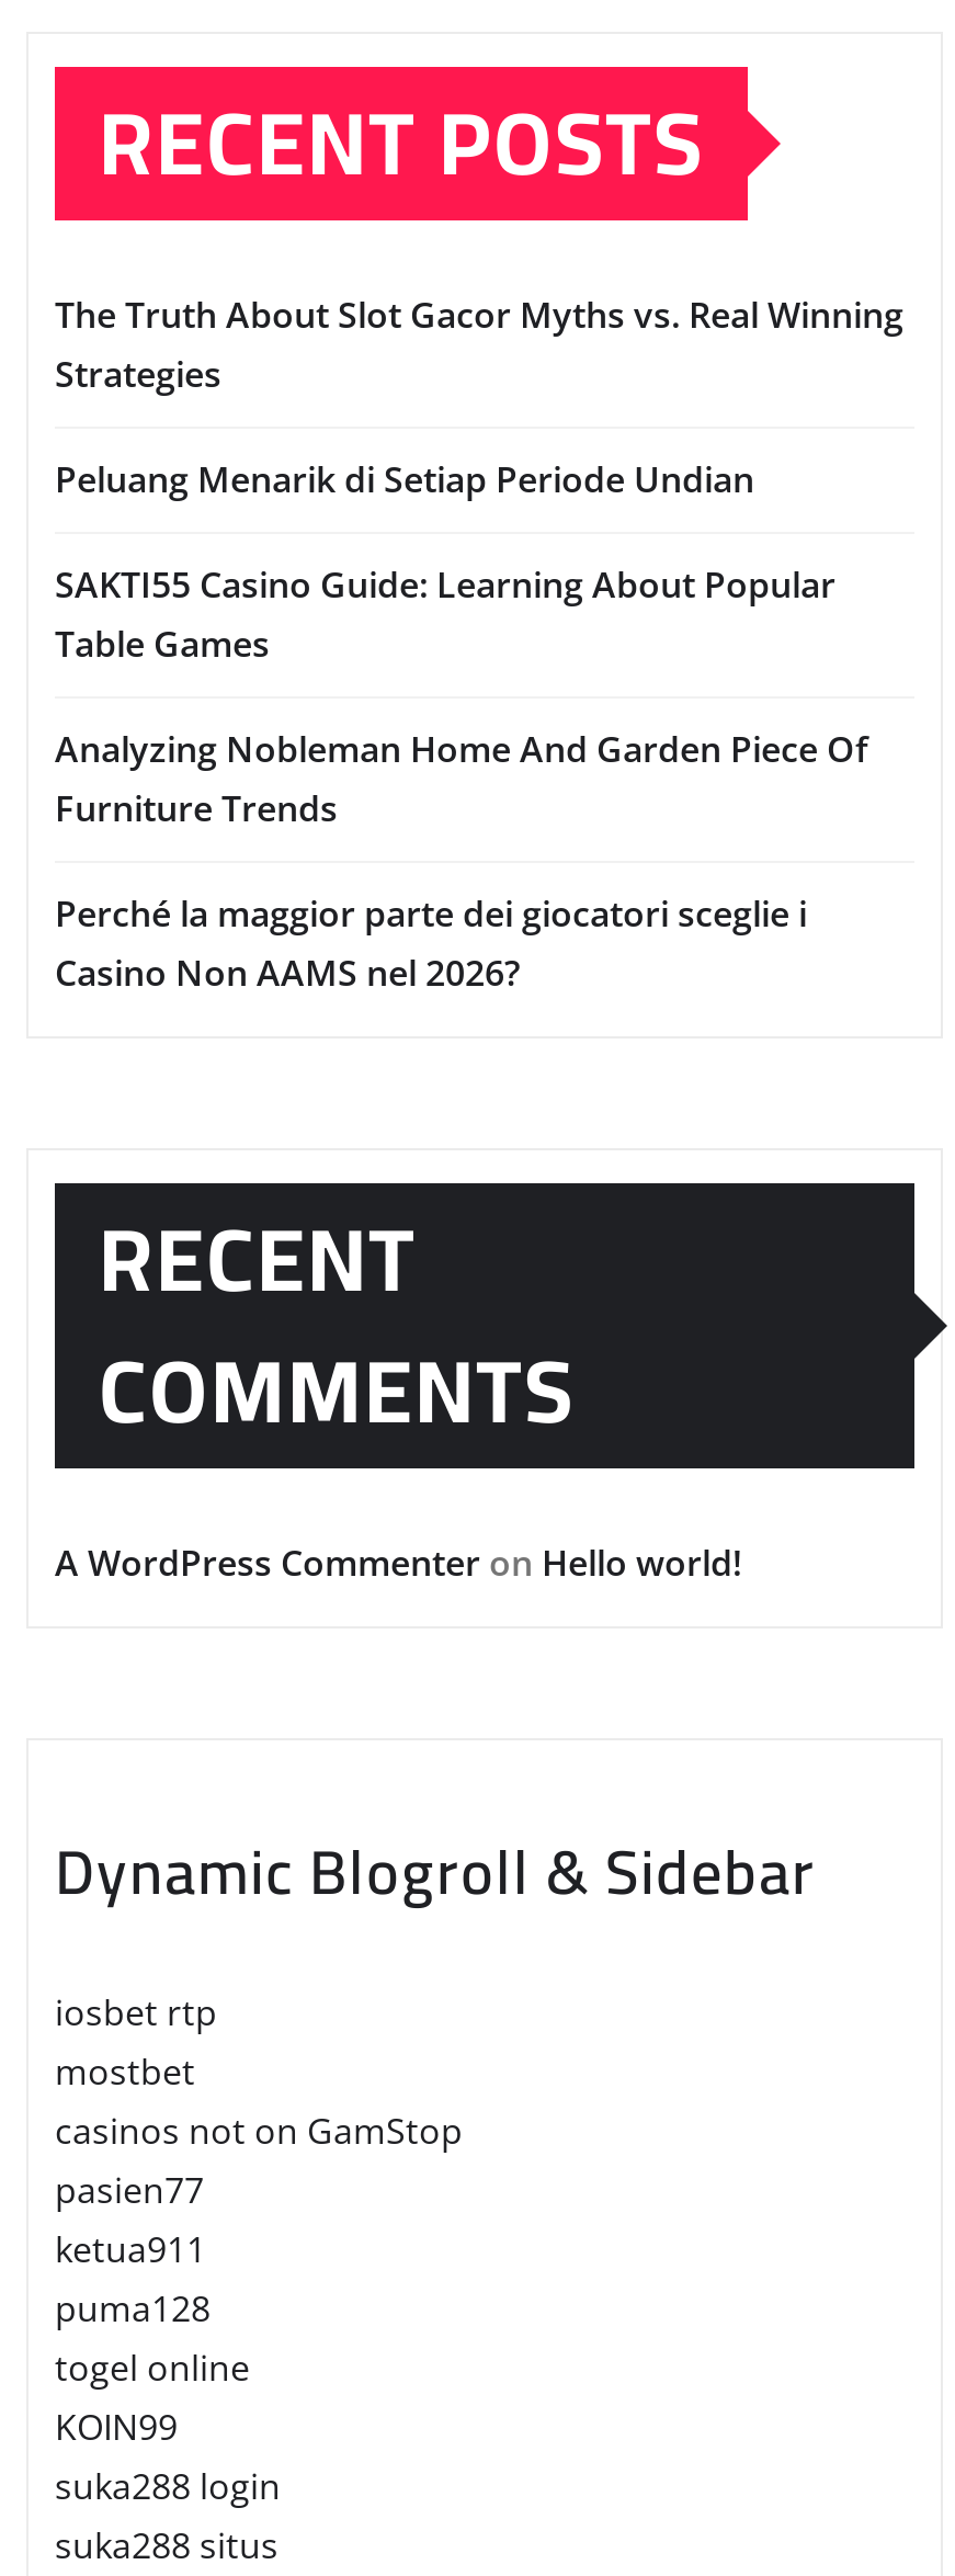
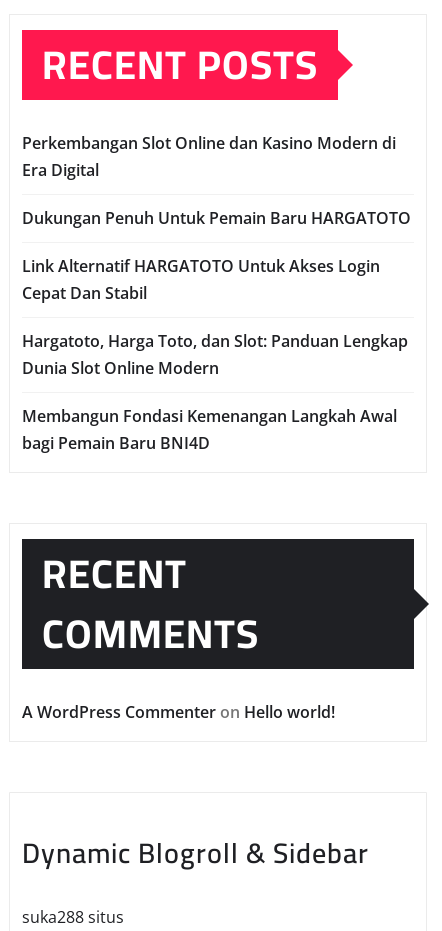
[55,290,903,398] The Truth About Slot Gacor Myths vs. Real Winning | Strategies -> [22,132,396,181] Perkembangan Slot Online dan Kasino Modern di | Era Digital
[55,455,754,503] Peluang Menarik di Setiap Periode Undian -> [22,207,411,229] Dukungan Penuh Untuk Pemain Baru HARGATOTO
[55,560,835,667] SAKTI55 Casino Guide: Learning About Popular | Table Games -> [22,255,380,304] Link Alternatif HARGATOTO Untuk Akses Login | Cepat Dan Stabil
[55,724,868,832] Analyzing Nobleman Home And Garden Piece Of | Furniture Trends -> [22,330,408,379] Hargatoto, Harga Toto, dan Slot: Panduan Lengkap | Dunia Slot Online Modern
[55,889,807,996] Perché la maggior parte dei giocatori sceglie i | Casino Non AAMS nel 2026? -> [22,405,397,454] Membangun Fondasi Kemenangan Langkah Awal | bagi Pemain Baru BNI4D
[55,1988,463,2510] iosbet rtp | mostbet | casinos not on GamStop | pasien77 | ketua911 | puma128 | togel online | KOIN99 | suka288 login -> none

